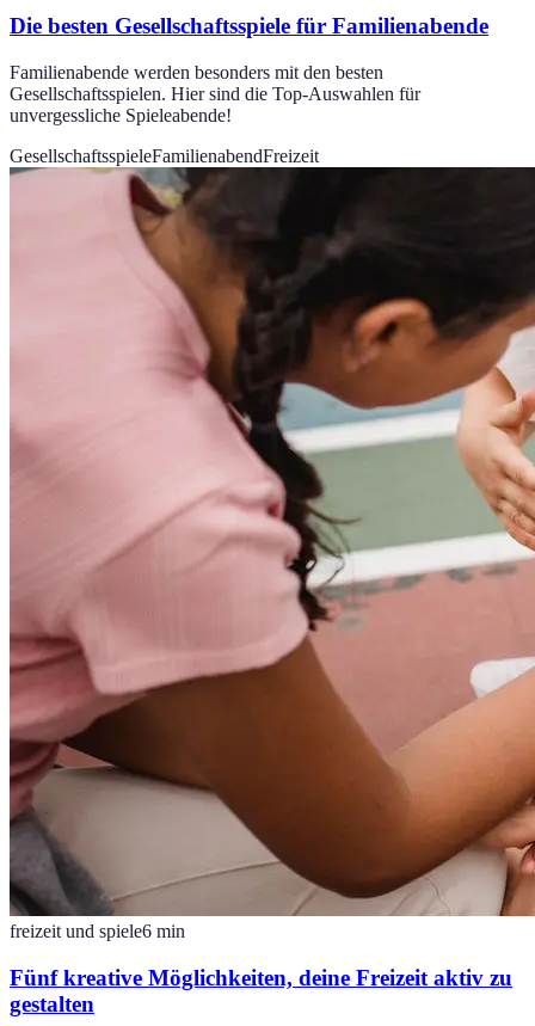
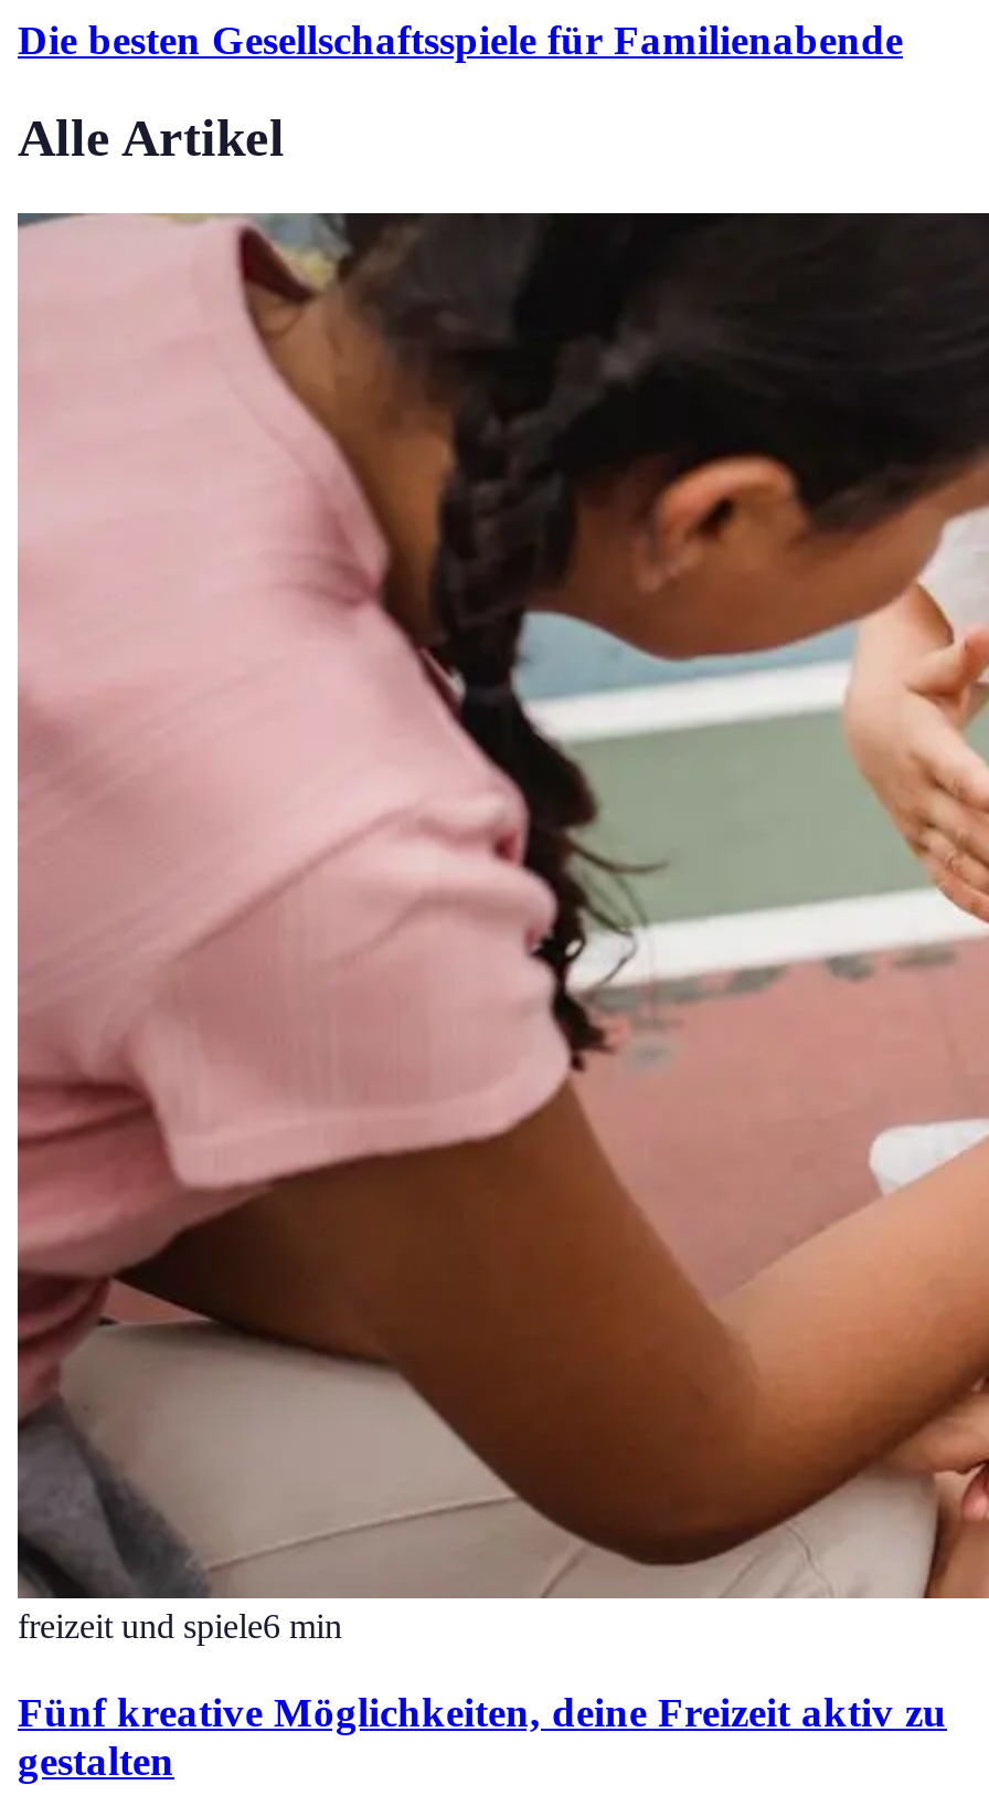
[10,62,420,166] Familienabende werden besonders mit den besten | Gesellschaftsspielen. Hier sind die Top-Auswahlen für | unvergessliche Spieleabende! | GesellschaftsspieleFamilienabendFreizeit -> [18,110,285,167] Alle Artikel

